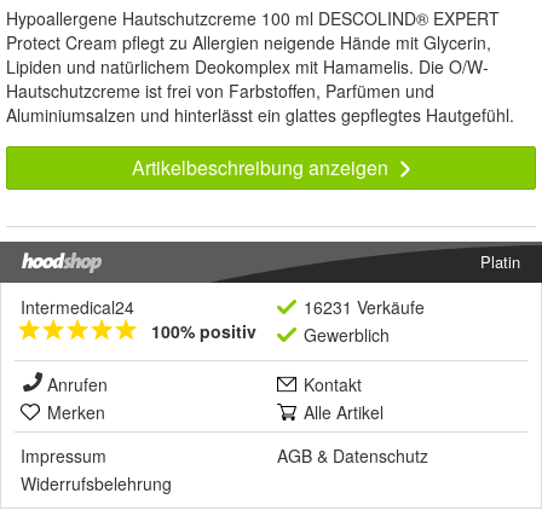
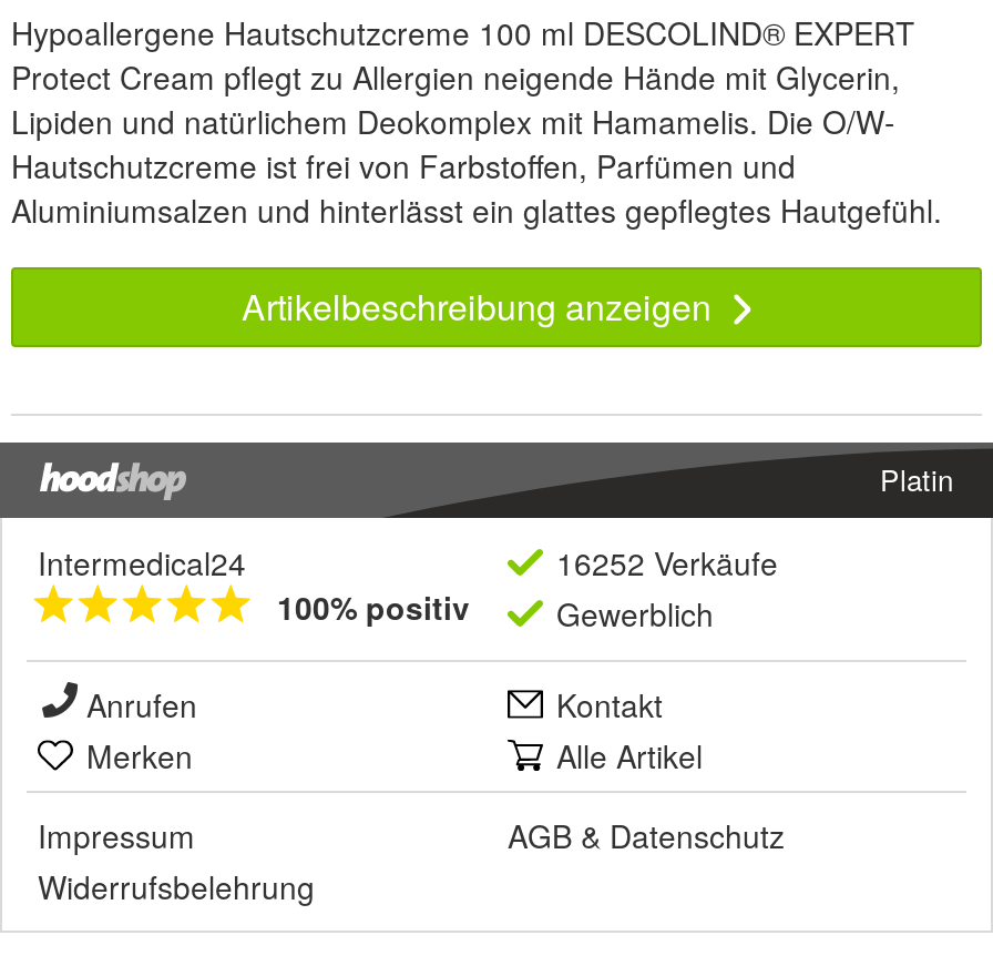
[304,295,425,319] 16231 Verkäufe -> [556,541,778,585] 16252 Verkäufe

